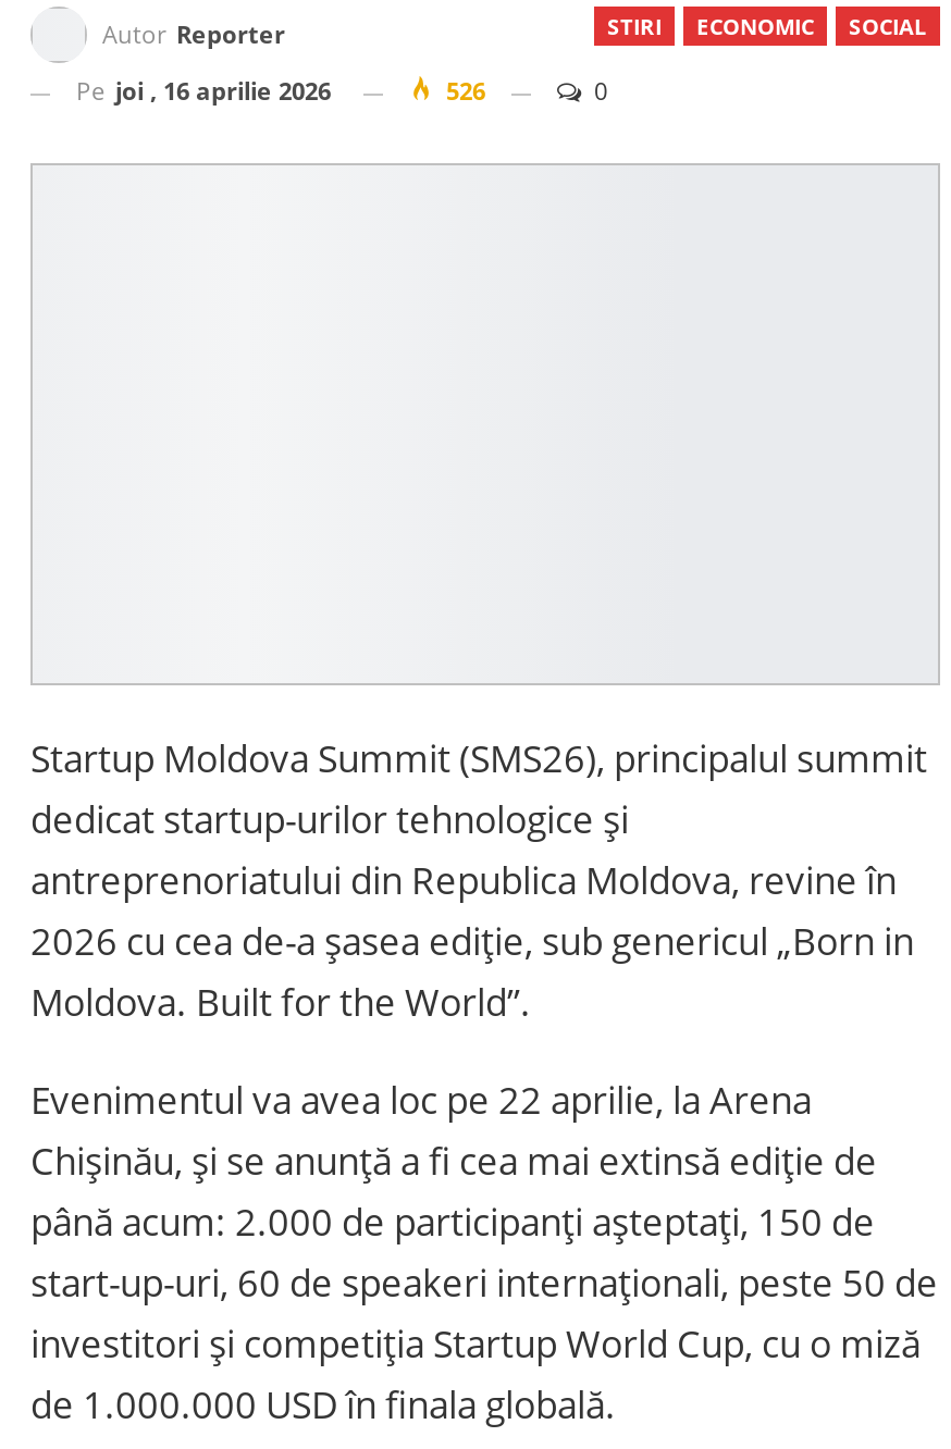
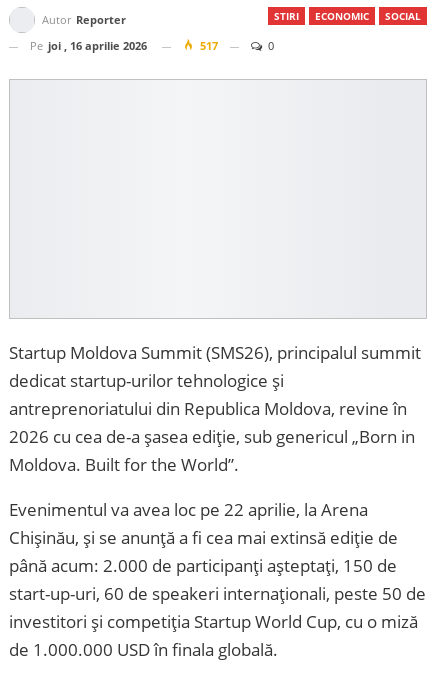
[440,74,485,107] 526 -> [197,38,218,53] 517

